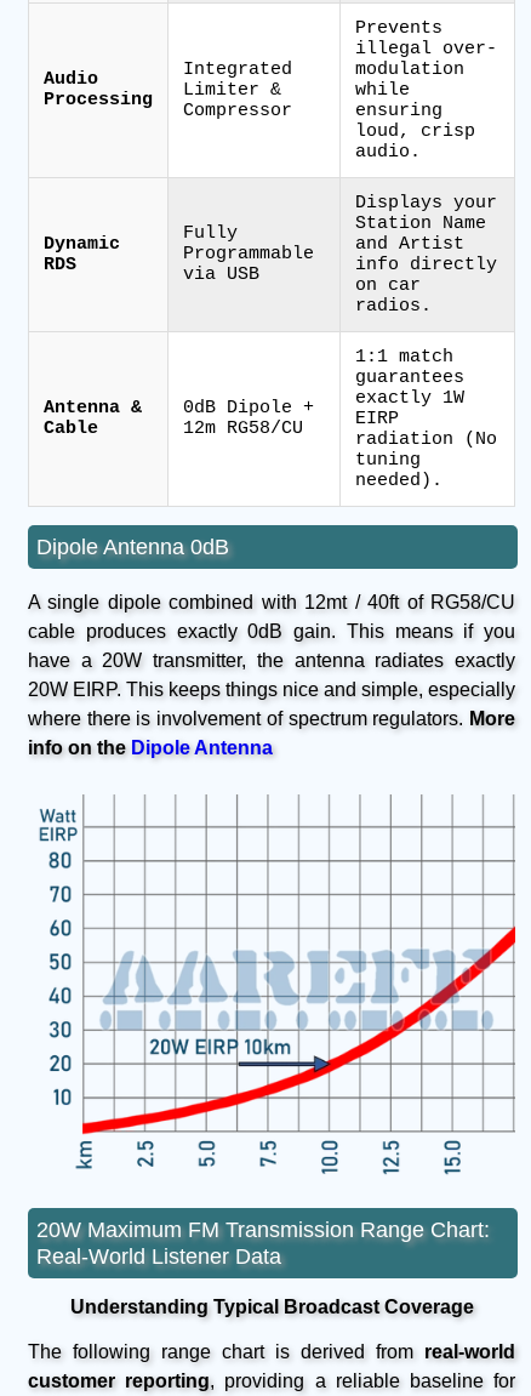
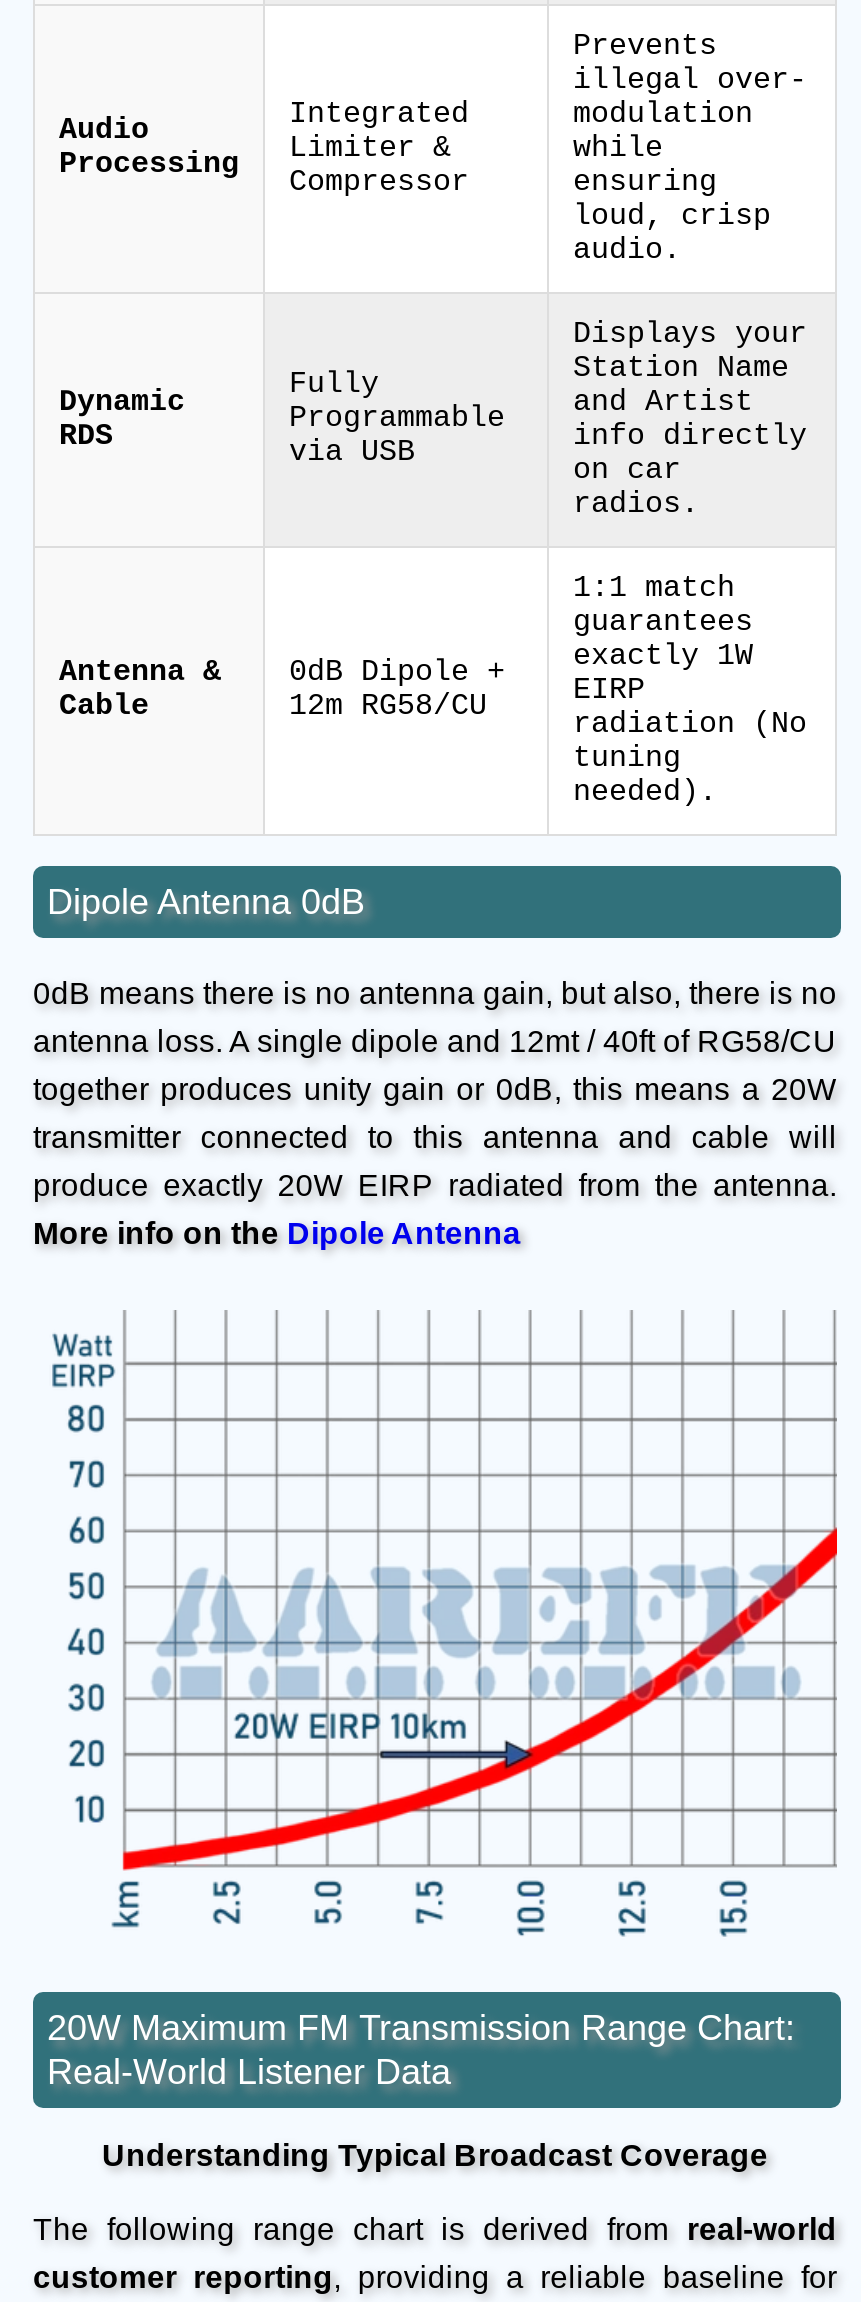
[28,592,515,758] A single dipole combined with 12mt / 40ft of RG58/CU | cable produces exactly 0dB gain. This means if you | have a 20W transmitter, the antenna radiates exactly | 20W EIRP. This keeps things nice and simple, especially | where there is involvement of spectrum regulators. More | info on the Dipole Antenna -> [33,975,837,1249] 0dB means there is no antenna gain, but also, there is no | antenna loss. A single dipole and 12mt / 40ft of RG58/CU | together produces unity gain or 0dB, this means a 20W | transmitter connected to this antenna and cable will | produce exactly 20W EIRP radiated from the antenna. | More info on the Dipole Antenna

